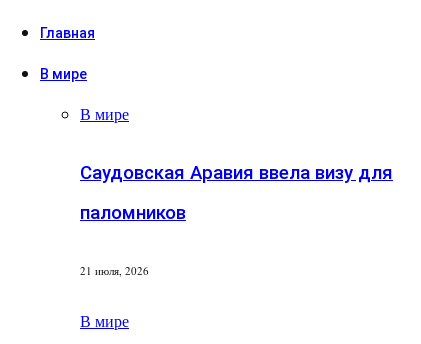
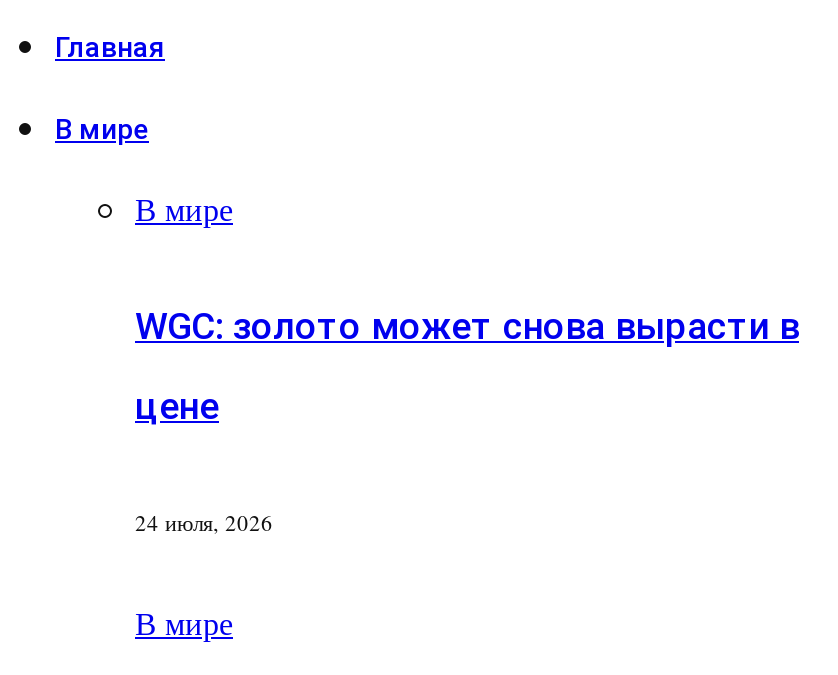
[80,162,393,184] Саудовская Аравия ввела визу для -> [135,304,799,348] WGC: золото может снова вырасти в
[80,202,186,224] паломников -> [135,384,219,428] цене
[80,263,149,278] 21 июля, 2026 -> [135,508,273,538] 24 июля, 2026

